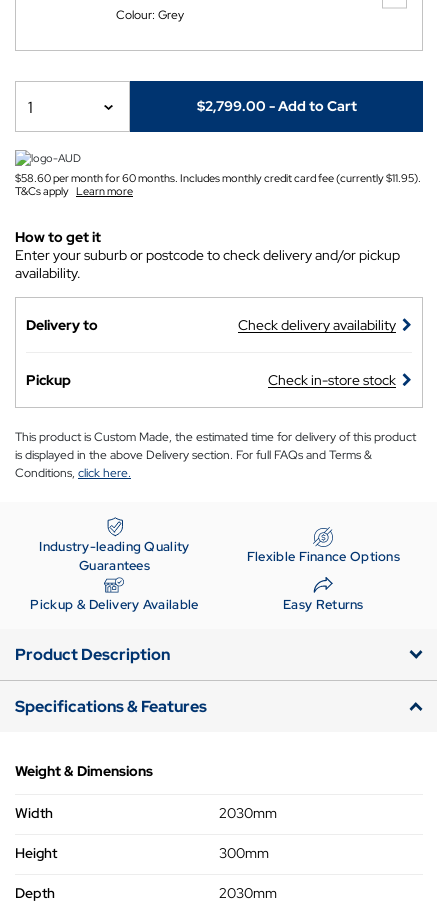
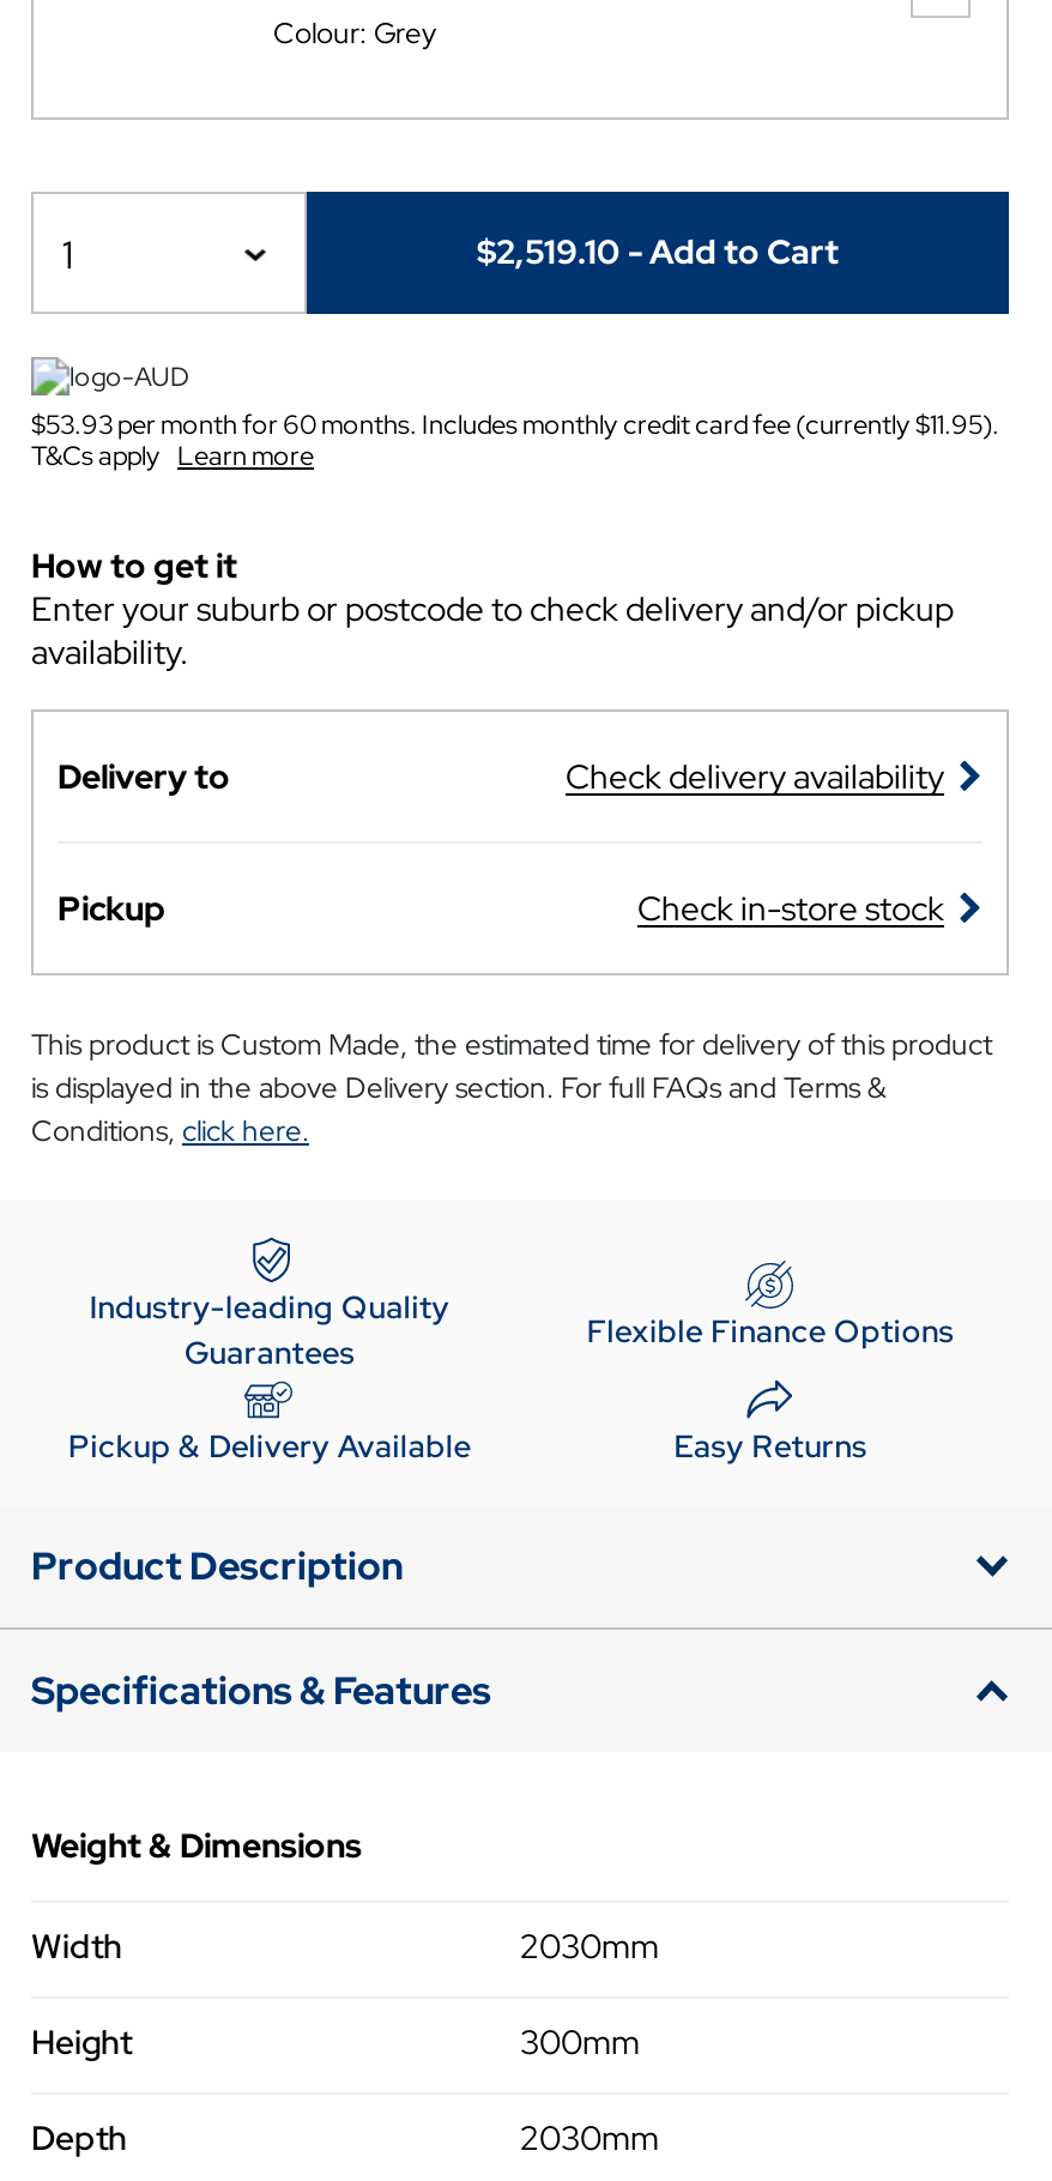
[196,97,356,115] $2,799.00 - Add to Cart -> [477,231,839,274] $2,519.10 - Add to Cart
[15,171,421,185] $58.60 per month for 60 months. Includes monthly credit card fee (currently $11.95). -> [31,408,999,442] $53.93 per month for 60 months. Includes monthly credit card fee (currently $11.95).

